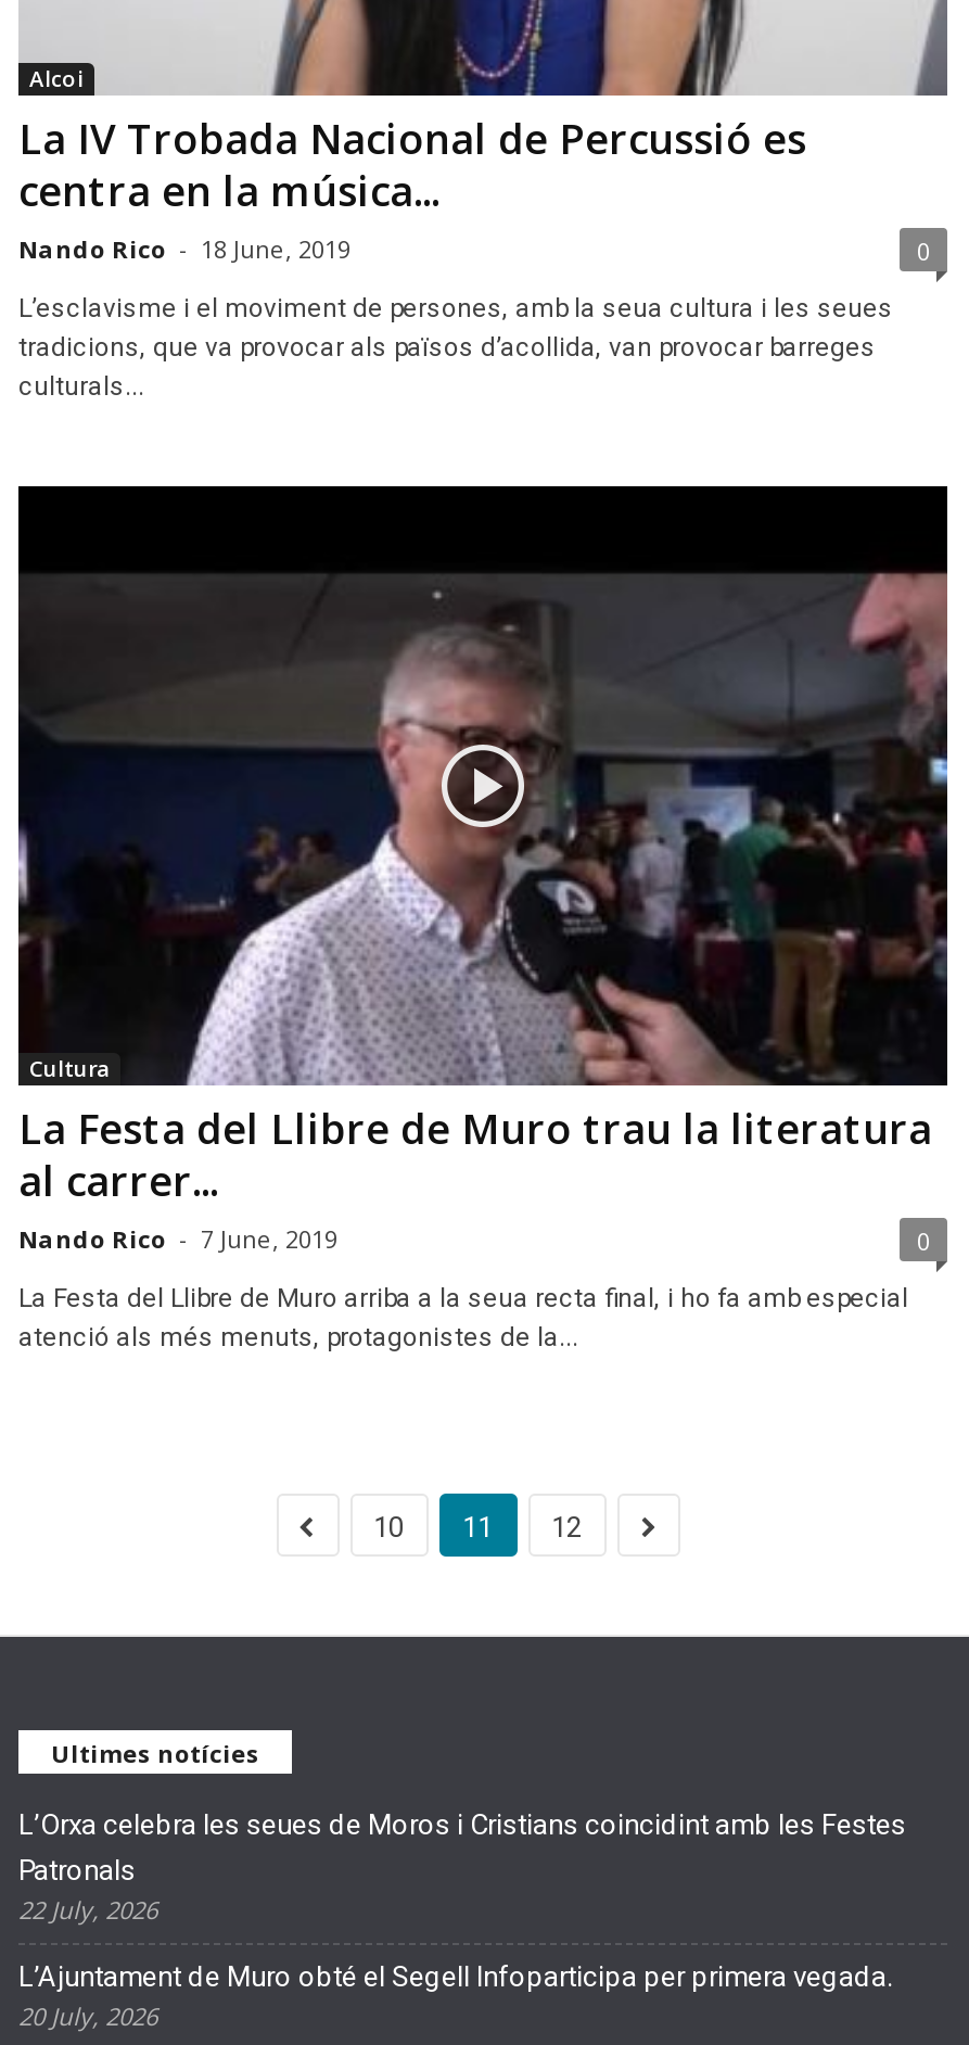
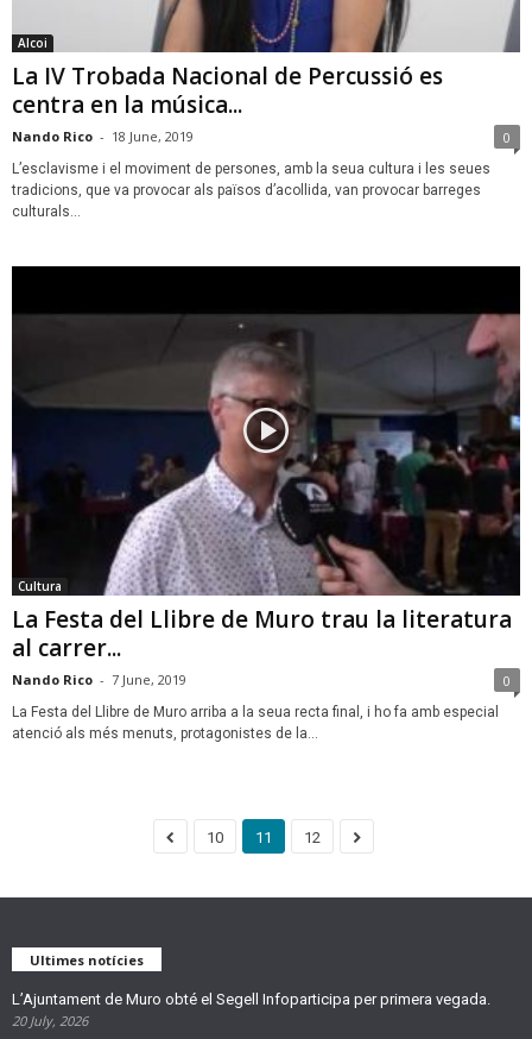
[18,1808,906,1925] L’Orxa celebra les seues de Moros i Cristians coincidint amb les Festes | Patronals | 22 July, 2026 -> none

